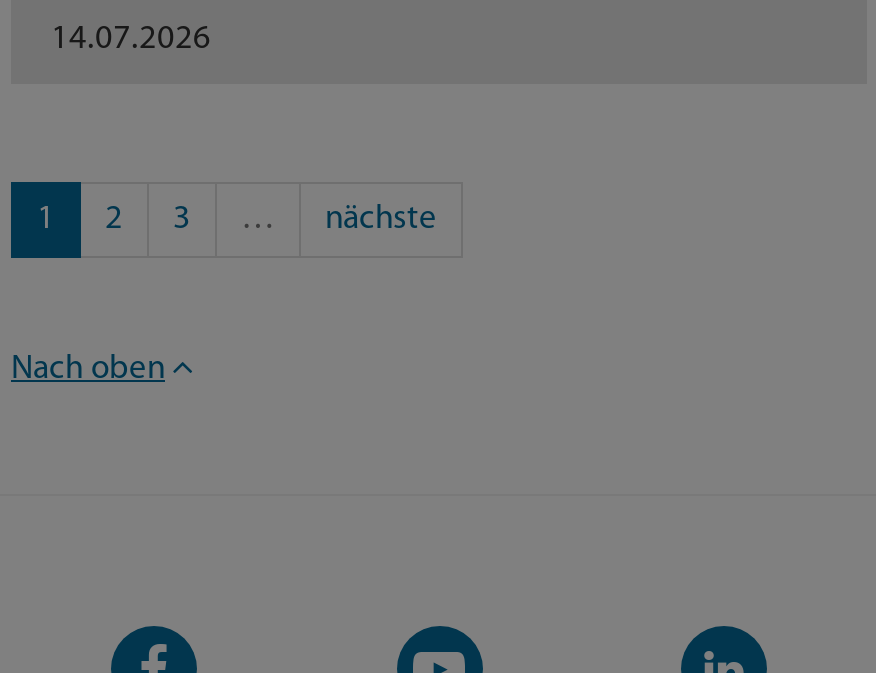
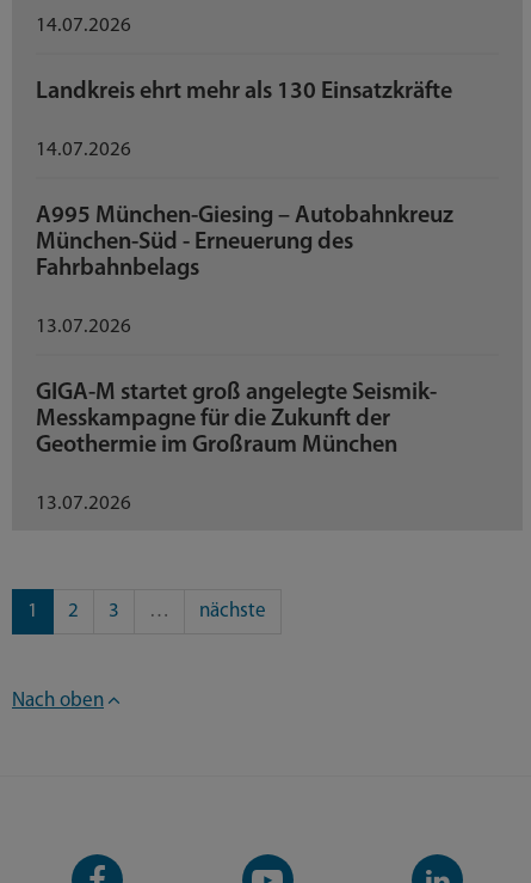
none -> [36,80,453,514] Landkreis ehrt mehr als 130 Einsatzkräfte | 14.07.2026 | A995 München-Giesing – Autobahnkreuz | München-Süd - Erneuerung des | Fahrbahnbelags | 13.07.2026 | GIGA-M startet groß angelegte Seismik- | Messkampagne für die Zukunft der | Geothermie im Großraum München | 13.07.2026

